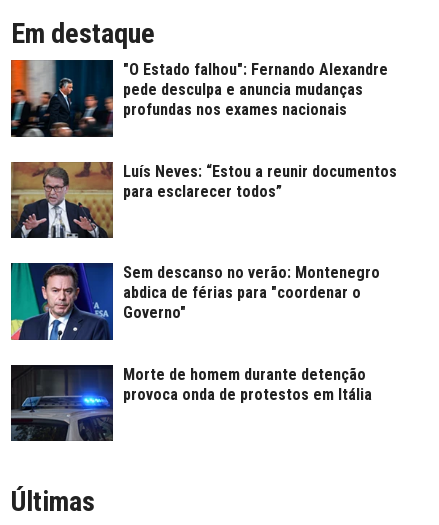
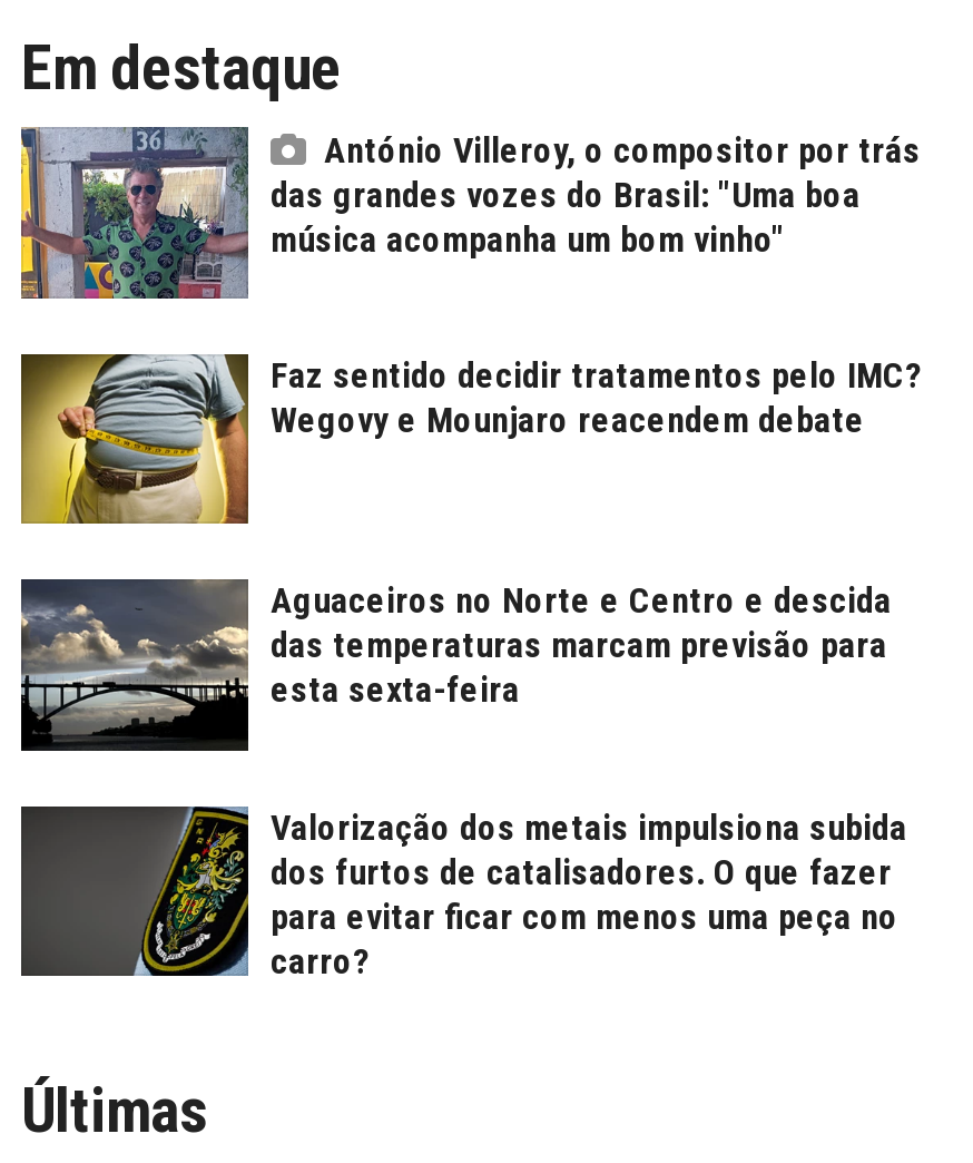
[10,59,388,138] [image] | "O Estado falhou": Fernando Alexandre | pede desculpa e anuncia mudanças | profundas nos exames nacionais -> [19,125,921,301] [image] | António Villeroy, o compositor por trás | das grandes vozes do Brasil: "Uma boa | música acompanha um bom vinho"
[10,161,397,239] [image] | Luís Neves: “Estou a reunir documentos | para esclarecer todos” -> [19,353,923,526] [image] | Faz sentido decidir tratamentos pelo IMC? | Wegovy e Mounjaro reacendem debate
[10,262,380,341] [image] | Sem descanso no verão: Montenegro | abdica de férias para "coordenar o | Governo" -> [19,577,892,753] [image] | Aguaceiros no Norte e Centro e descida | das temperaturas marcam previsão para | esta sexta-feira
[11,364,372,442] [image] | Morte de homem durante detenção | provoca onda de protestos em Itália -> [21,805,907,981] [image] | Valorização dos metais impulsiona subida | dos furtos de catalisadores. O que fazer | para evitar ficar com menos uma peça no | carro?

